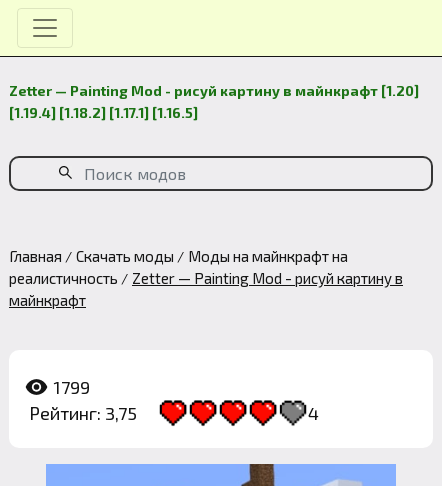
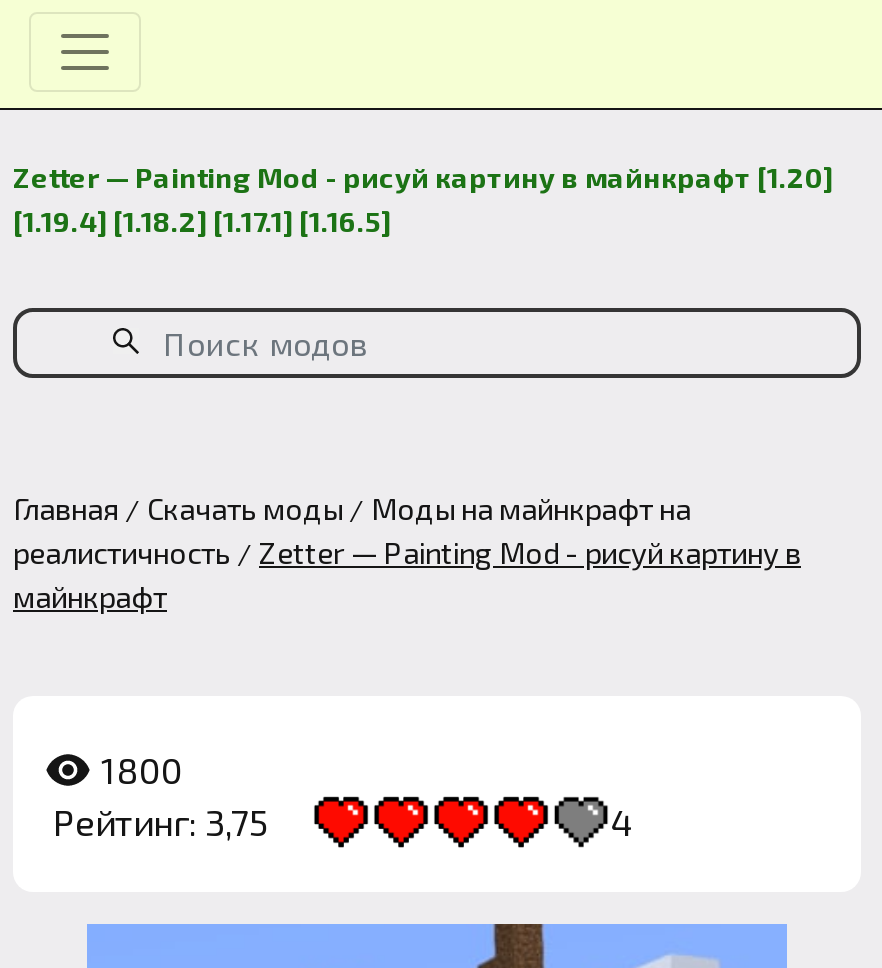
[53,376,90,398] 1799 -> [101,748,183,792] 1800

